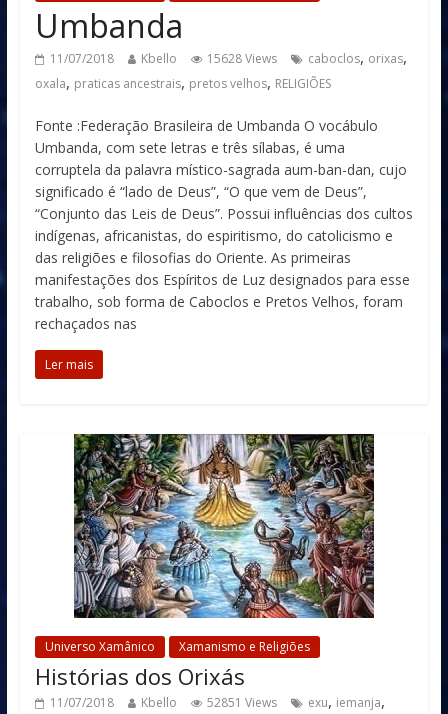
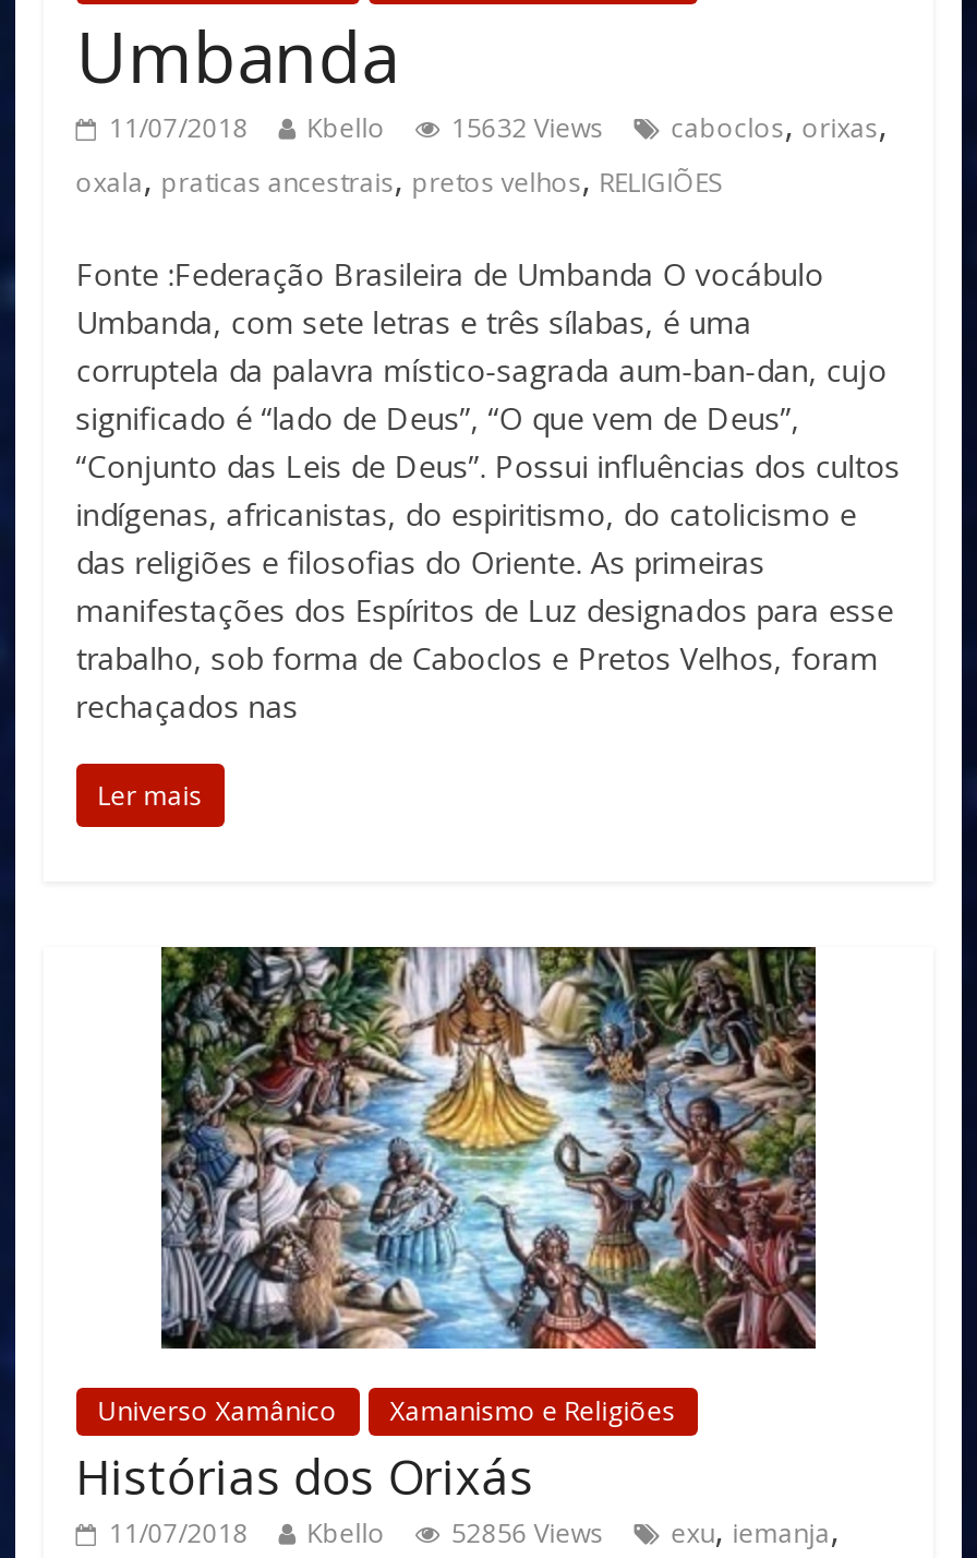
[50,46,407,68] 11/07/2018 Kbello 15628 Views caboclos, orixas, -> [109,100,887,148] 11/07/2018 Kbello 15632 Views caboclos, orixas,
[50,690,385,712] 11/07/2018 Kbello 52851 Views exu, iemanja, -> [109,1506,839,1554] 11/07/2018 Kbello 52856 Views exu, iemanja,

